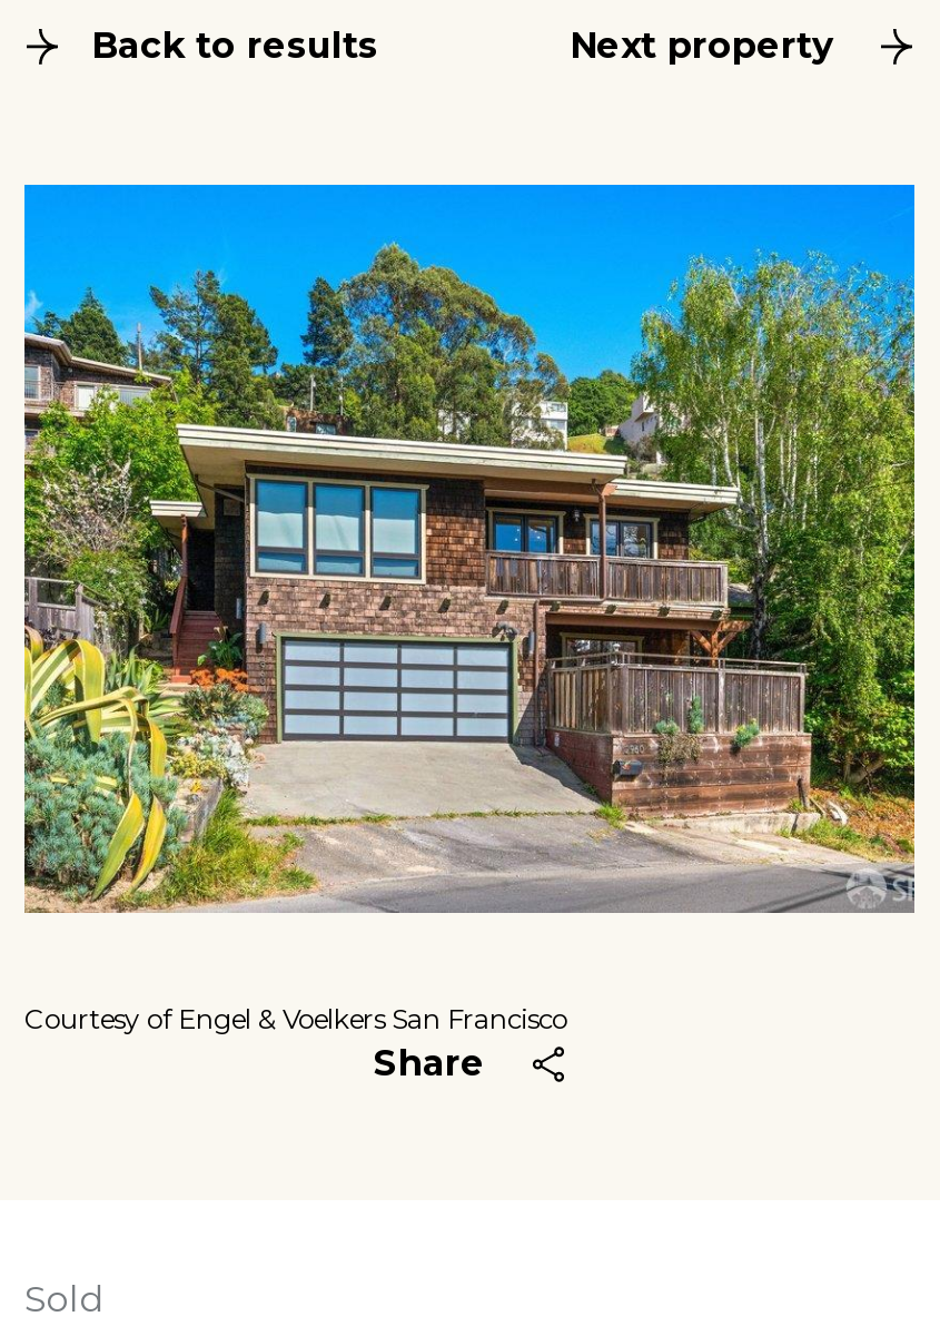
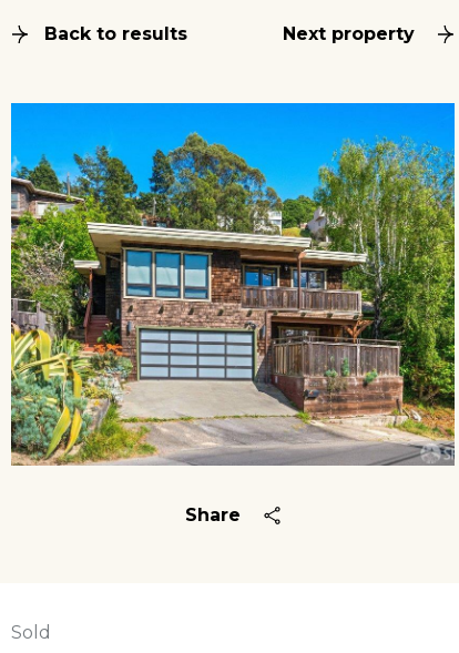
[24,1002,567,1035] Courtesy of Engel & Voelkers San Francisco -> none

